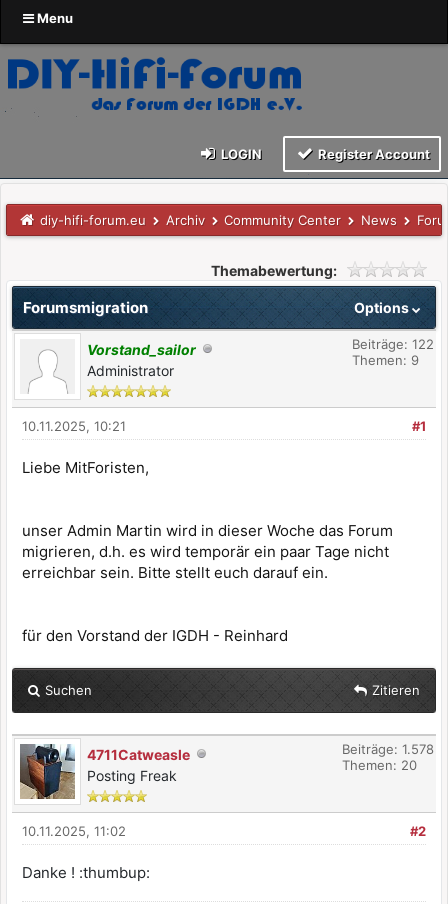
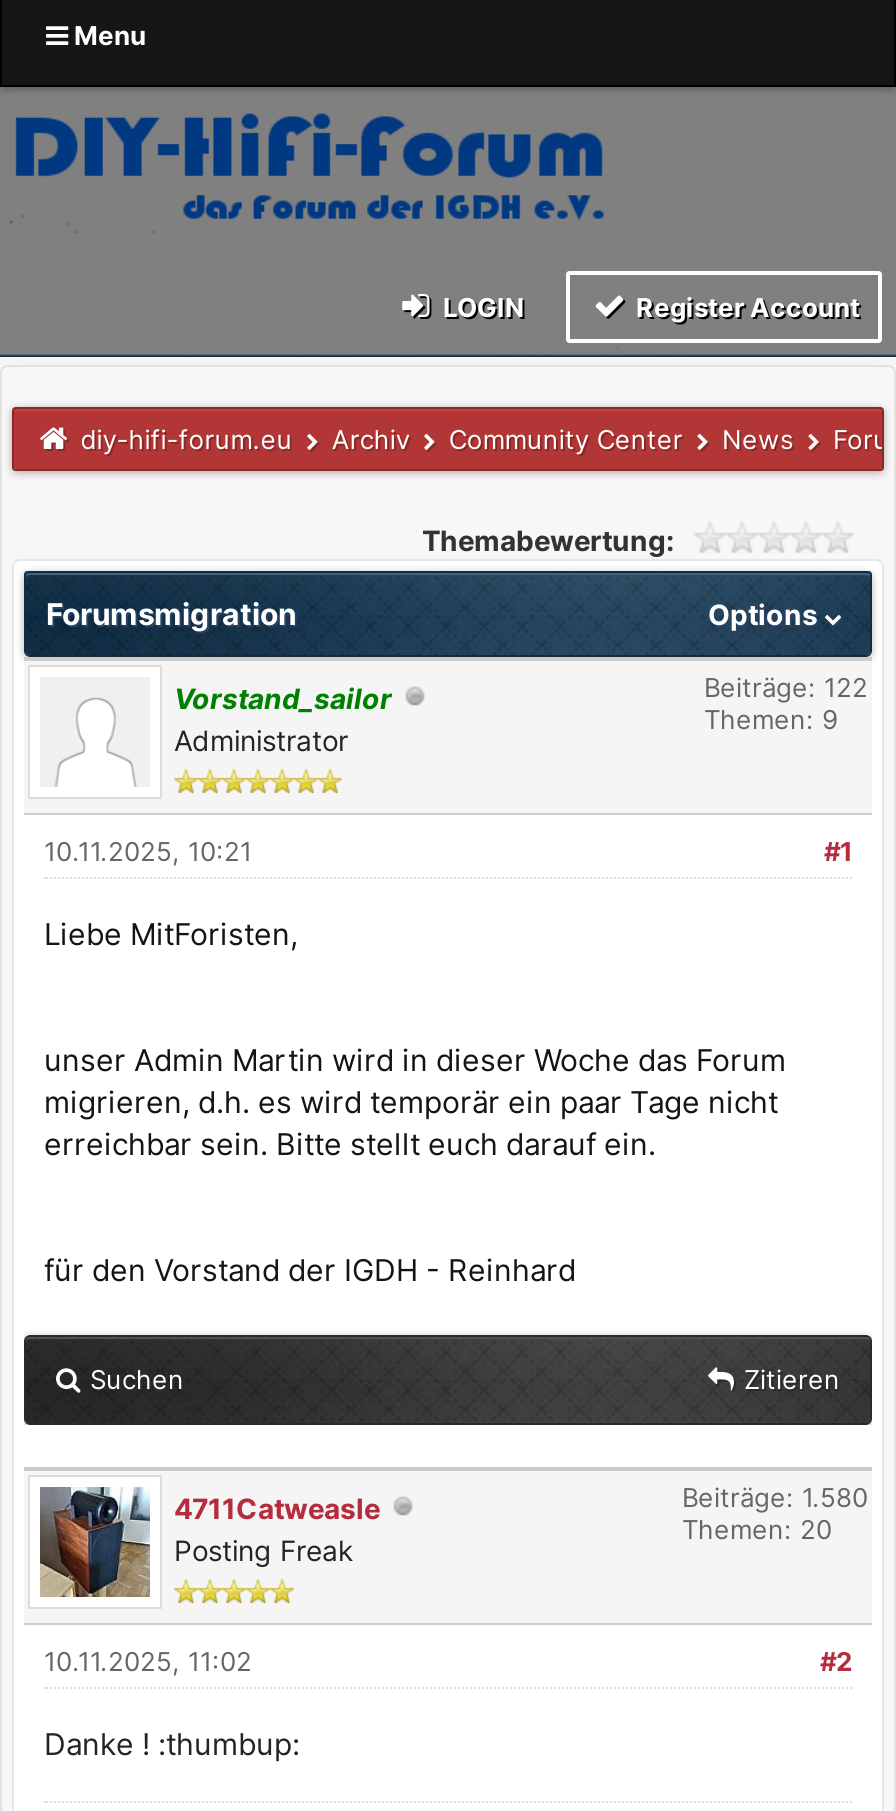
[342,741,434,757] Beiträge: 1.578 -> [682,1481,868,1513] Beiträge: 1.580

